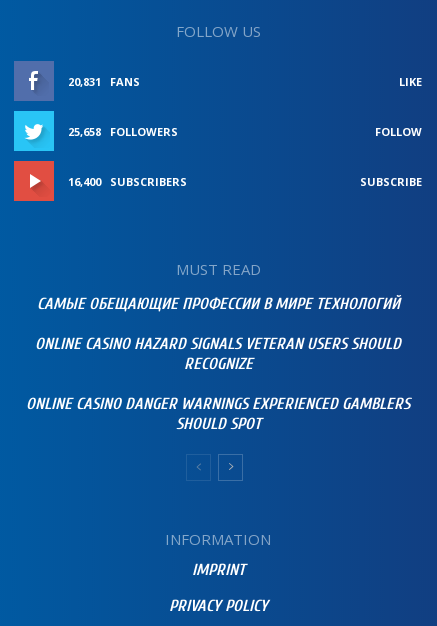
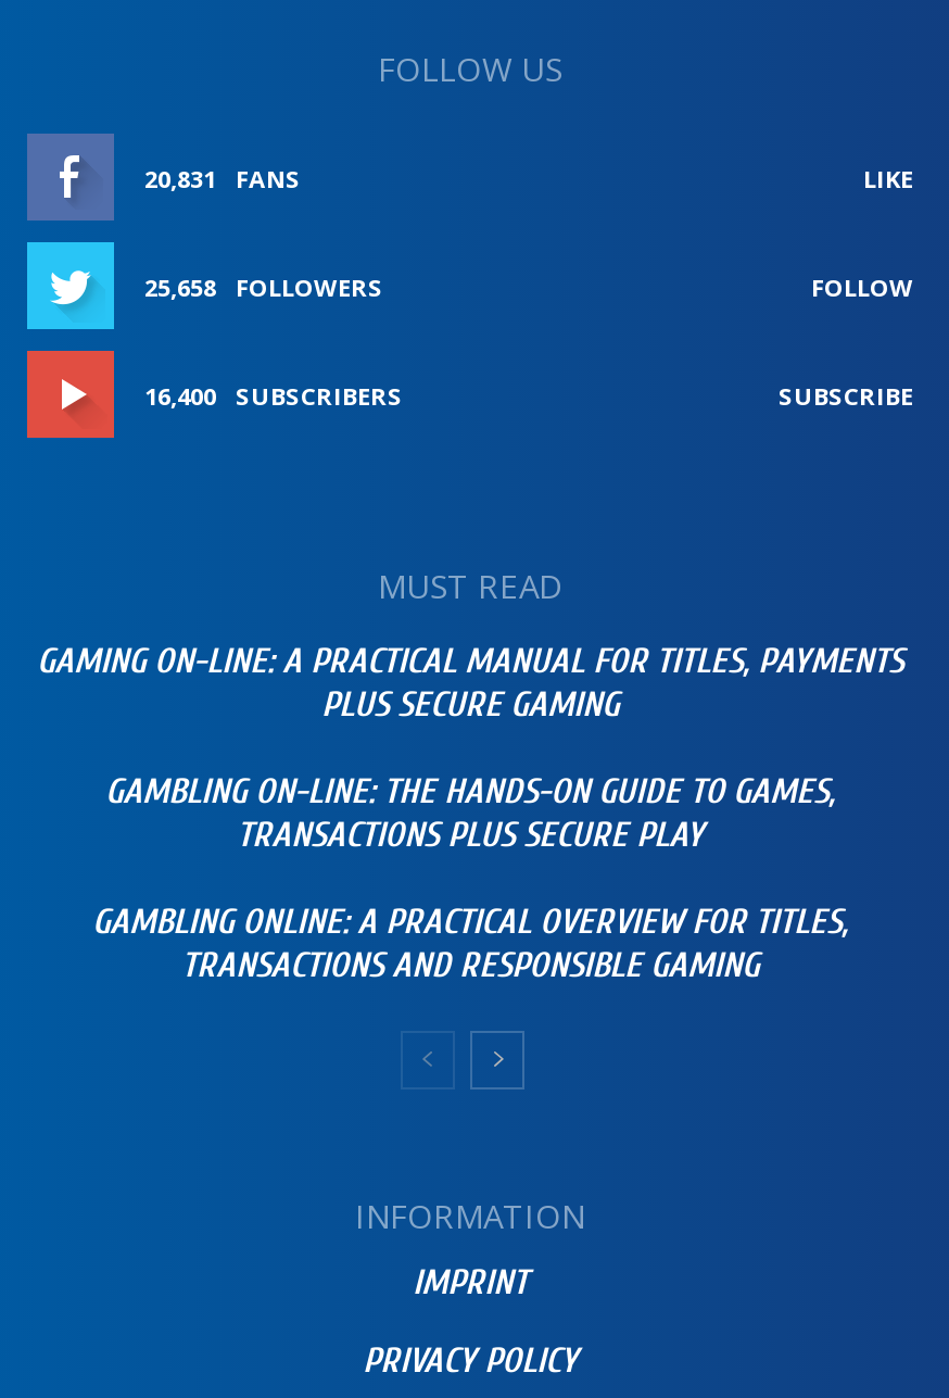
[36,295,399,313] САМЫЕ ОБЕЩАЮЩИЕ ПРОФЕССИИ В МИРЕ ТЕХНОЛОГИЙ -> [37,642,903,725] GAMING ON-LINE: A PRACTICAL MANUAL FOR TITLES, PAYMENTS | PLUS SECURE GAMING
[35,335,401,373] ONLINE CASINO HAZARD SIGNALS VETERAN USERS SHOULD | RECOGNIZE -> [105,773,835,855] GAMBLING ON-LINE: THE HANDS-ON GUIDE TO GAMES, | TRANSACTIONS PLUS SECURE PLAY
[26,395,410,433] ONLINE CASINO DANGER WARNINGS EXPERIENCED GAMBLERS | SHOULD SPOT -> [92,903,848,986] GAMBLING ONLINE: A PRACTICAL OVERVIEW FOR TITLES, | TRANSACTIONS AND RESPONSIBLE GAMING

